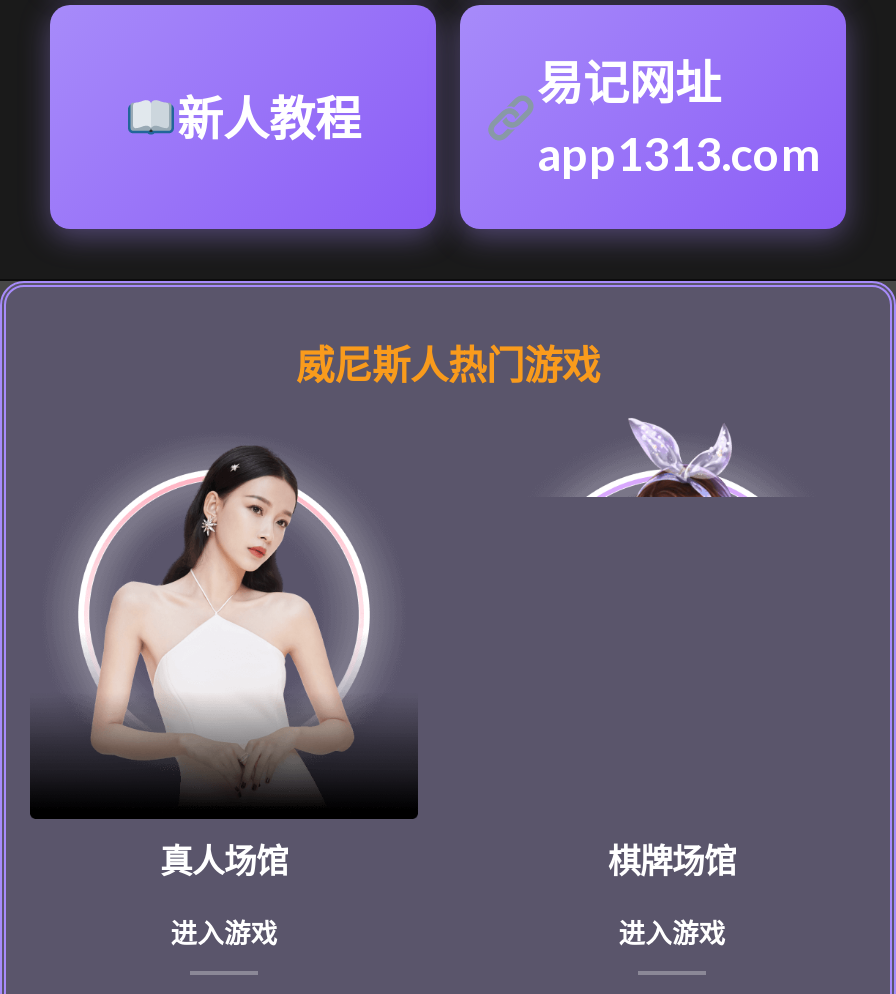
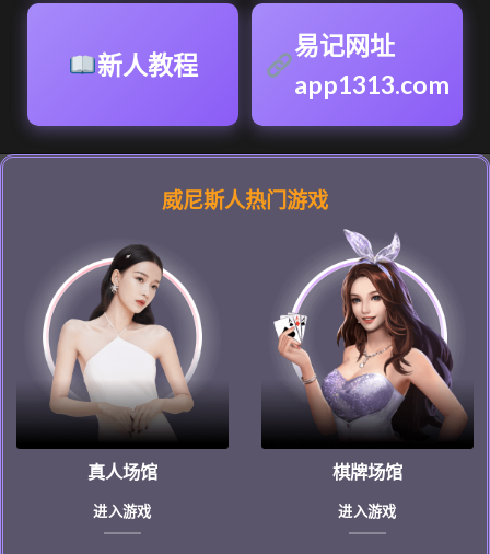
none -> [260,273,475,450] [image]

